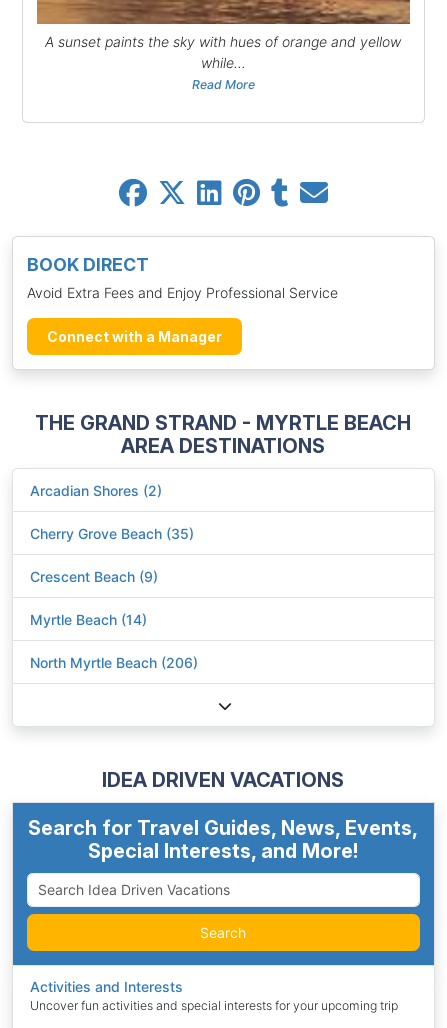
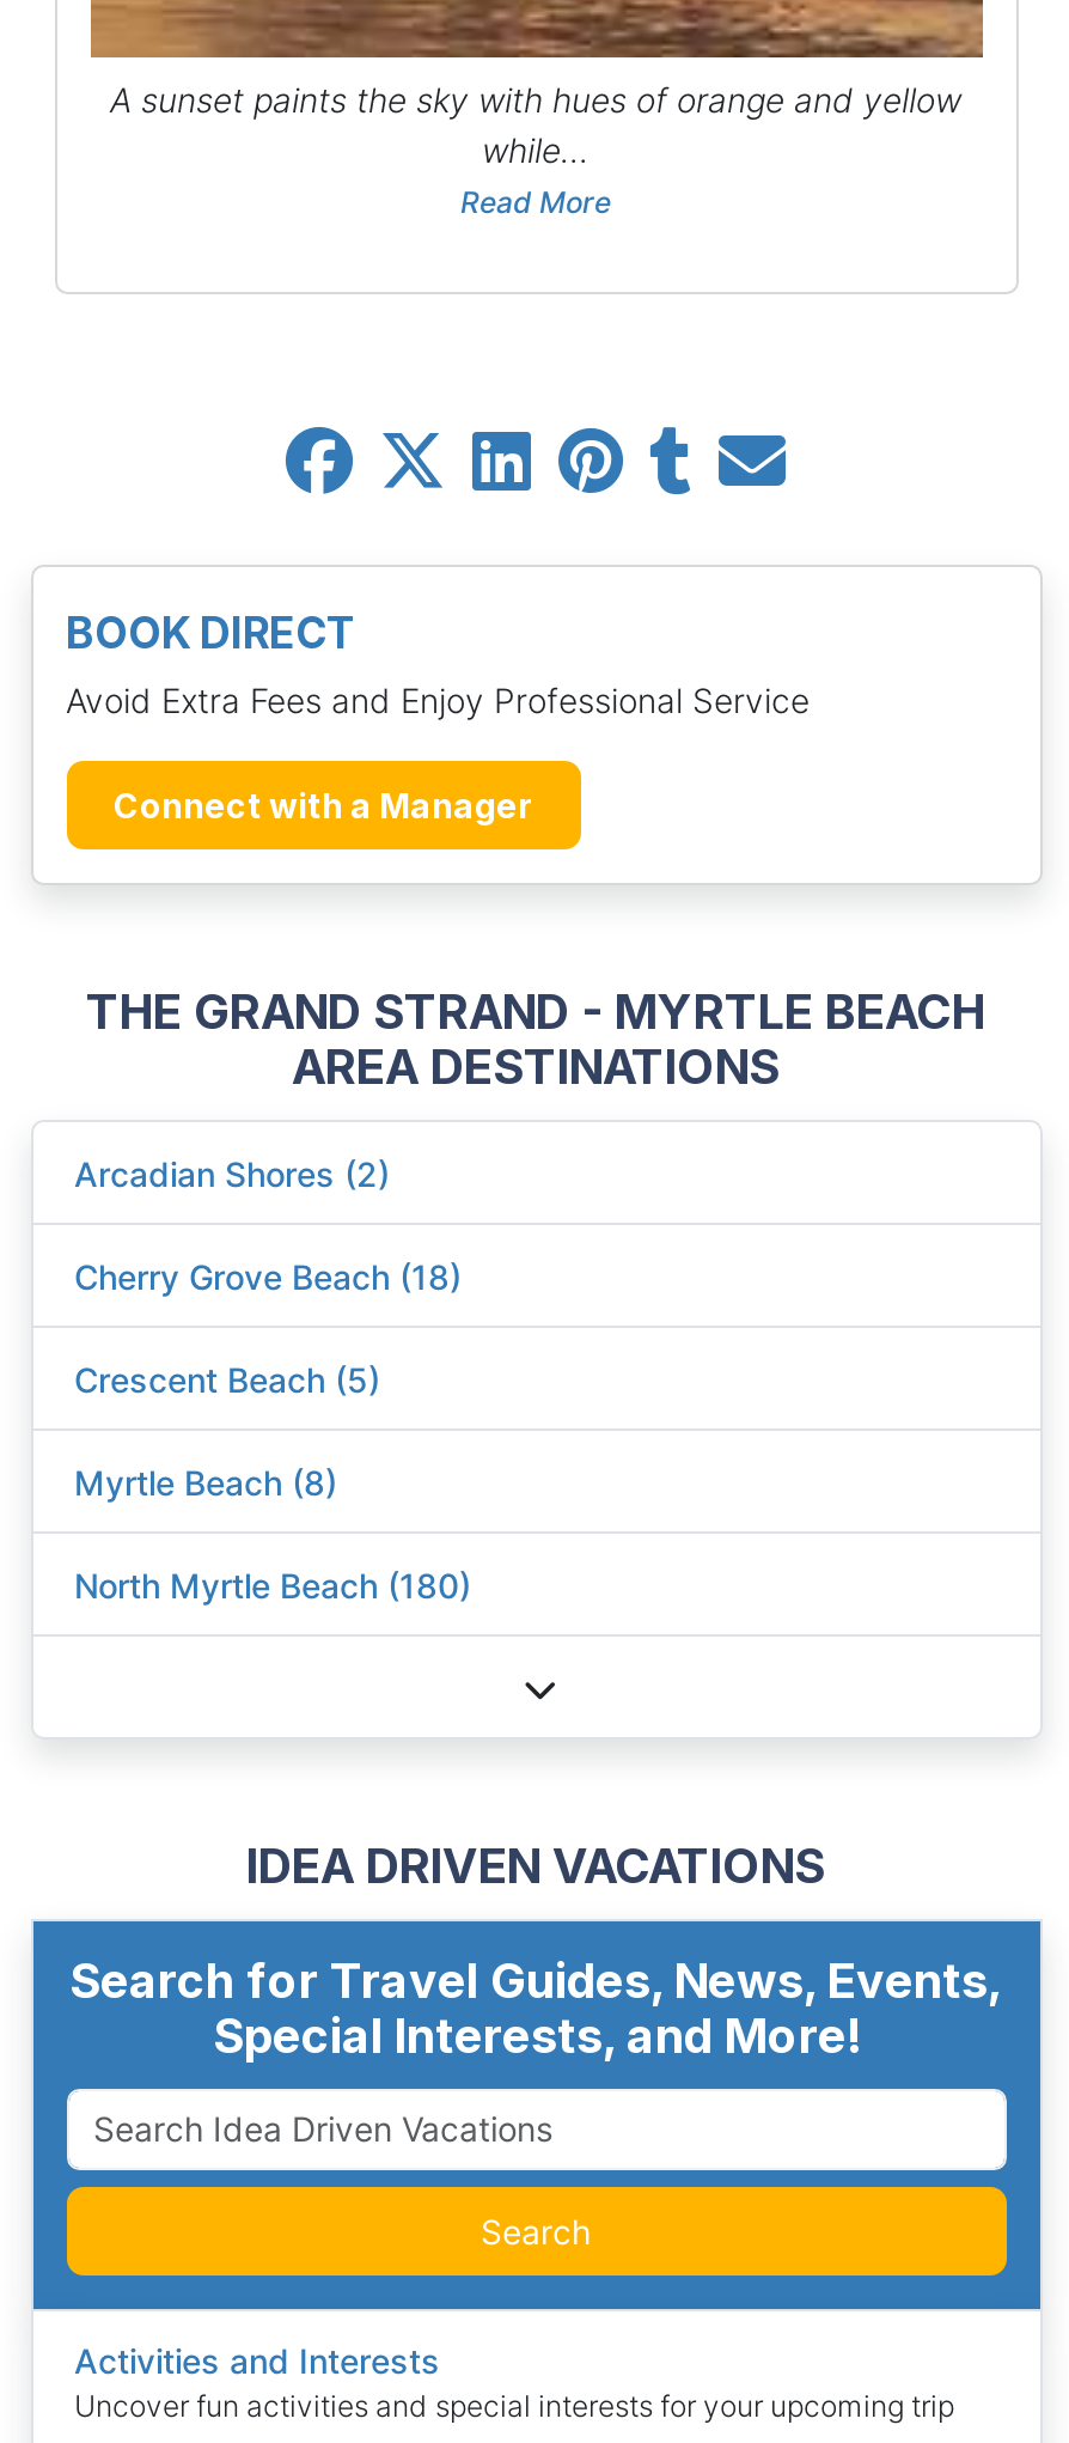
[30,525,194,542] Cherry Grove Beach (35) -> [74,1255,462,1296] Cherry Grove Beach (18)
[30,568,158,585] Crescent Beach (9) -> [74,1358,380,1399] Crescent Beach (5)
[30,611,147,628] Myrtle Beach (14) -> [74,1461,337,1502] Myrtle Beach (8)
[30,654,198,671] North Myrtle Beach (206) -> [74,1564,471,1605] North Myrtle Beach (180)

